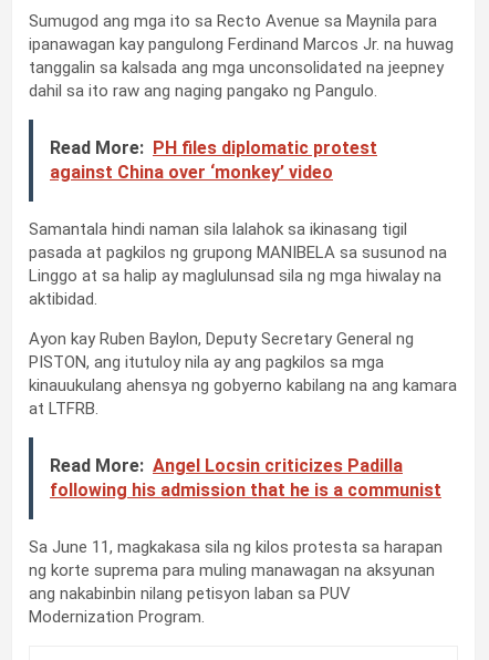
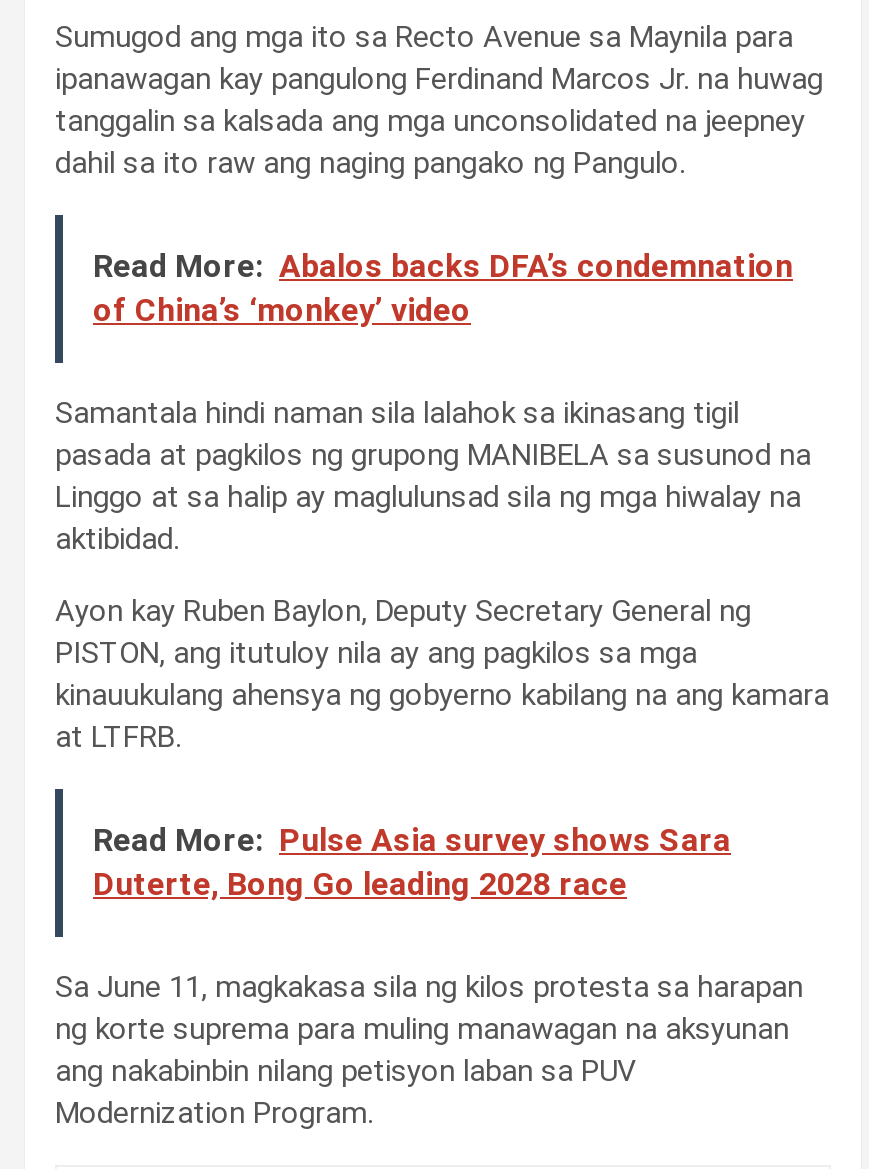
[50,137,377,182] Read More: PH files diplomatic protest | against China over ‘monkey’ video -> [93,247,793,329] Read More: Abalos backs DFA’s condemnation | of China’s ‘monkey’ video
[50,455,441,500] Read More: Angel Locsin criticizes Padilla | following his admission that he is a communist -> [93,821,731,903] Read More: Pulse Asia survey shows Sara | Duterte, Bong Go leading 2028 race

